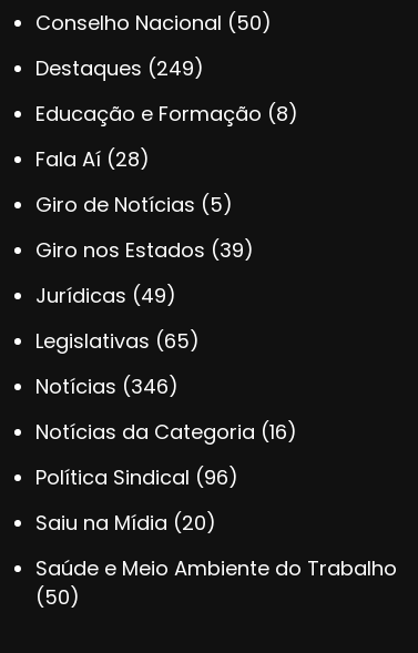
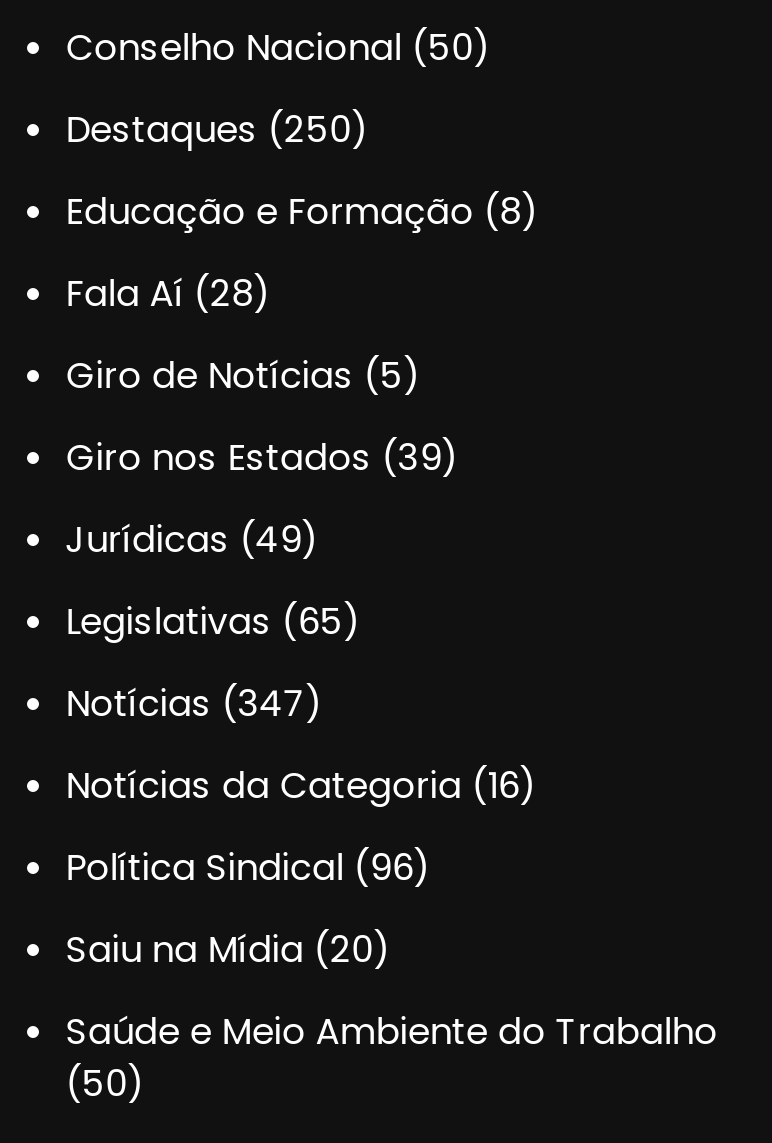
[36,55,204,82] Destaques (249) -> [65,105,369,155] Destaques (250)
[36,373,179,401] Notícias (346) -> [65,679,323,729] Notícias (347)

